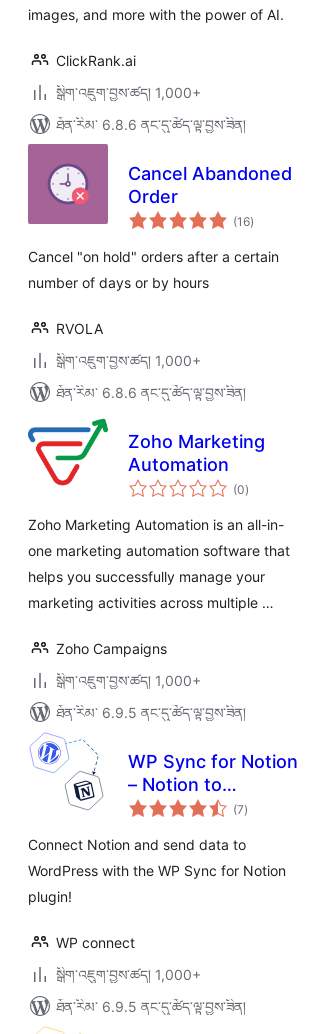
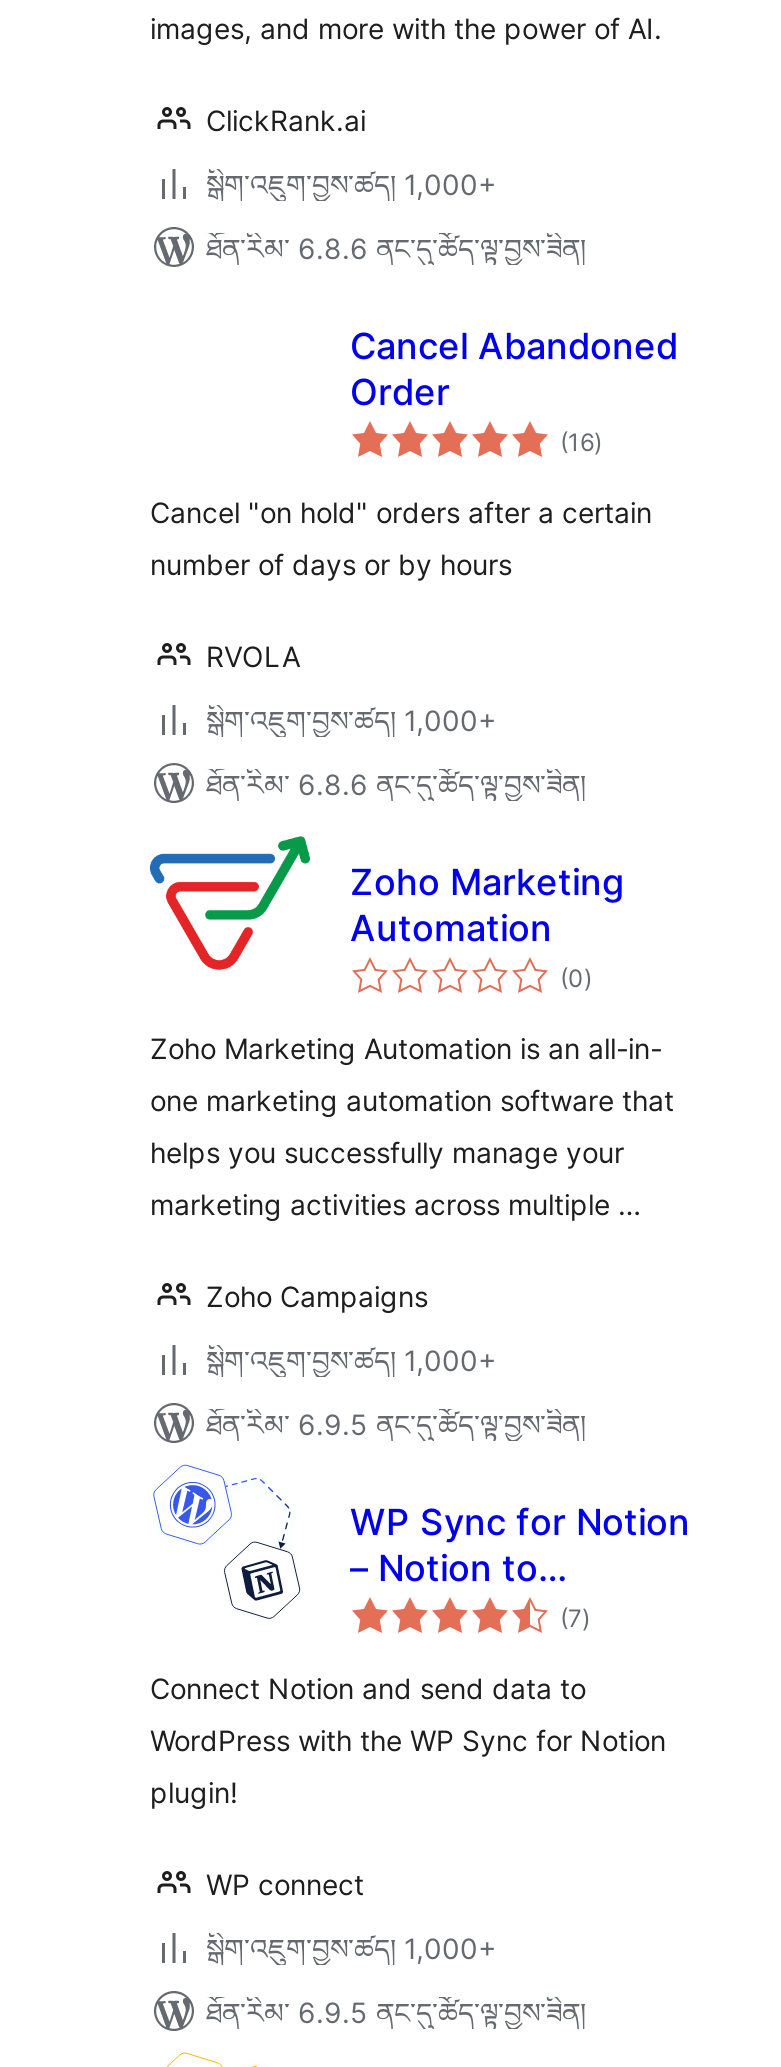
[27,143,109,225] [image] -> none

